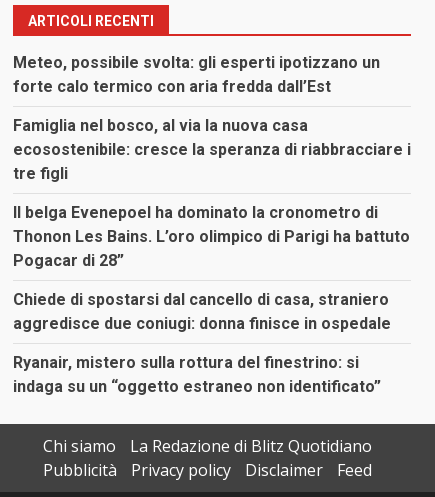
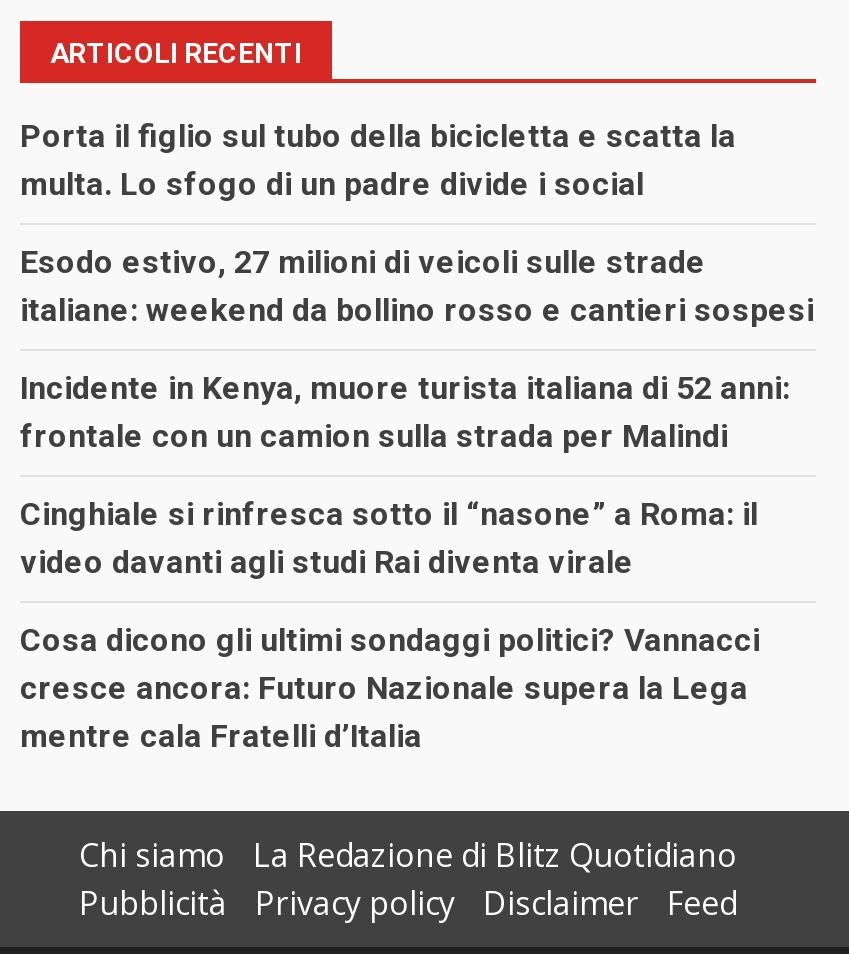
[13,53,380,96] Meteo, possibile svolta: gli esperti ipotizzano un | forte calo termico con aria fredda dall’Est -> [20,116,736,202] Porta il figlio sul tubo della bicicletta e scatta la | multa. Lo sfogo di un padre divide i social
[13,116,411,183] Famiglia nel bosco, al via la nuova casa | ecosostenibile: cresce la speranza di riabbracciare i | tre figli -> [20,242,814,328] Esodo estivo, 27 milioni di veicoli sulle strade | italiane: weekend da bollino rosso e cantieri sospesi
[13,203,410,270] Il belga Evenepoel ha dominato la cronometro di | Thonon Les Bains. L’oro olimpico di Parigi ha battuto | Pogacar di 28” -> [20,368,790,454] Incidente in Kenya, muore turista italiana di 52 anni: | frontale con un camion sulla strada per Malindi
[13,290,391,333] Chiede di spostarsi dal cancello di casa, straniero | aggredisce due coniugi: donna finisce in ospedale -> [20,494,758,580] Cinghiale si rinfresca sotto il “nasone” a Roma: il | video davanti agli studi Rai diventa virale
[13,353,381,396] Ryanair, mistero sulla rottura del finestrino: si | indaga su un “oggetto estraneo non identificato” -> [20,620,760,754] Cosa dicono gli ultimi sondaggi politici? Vannacci | cresce ancora: Futuro Nazionale supera la Lega | mentre cala Fratelli d’Italia

